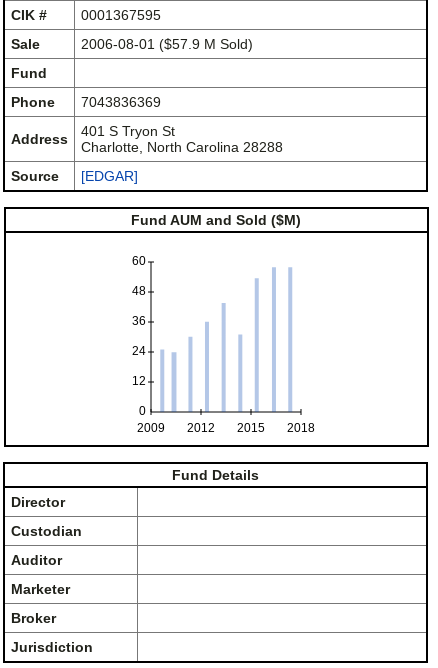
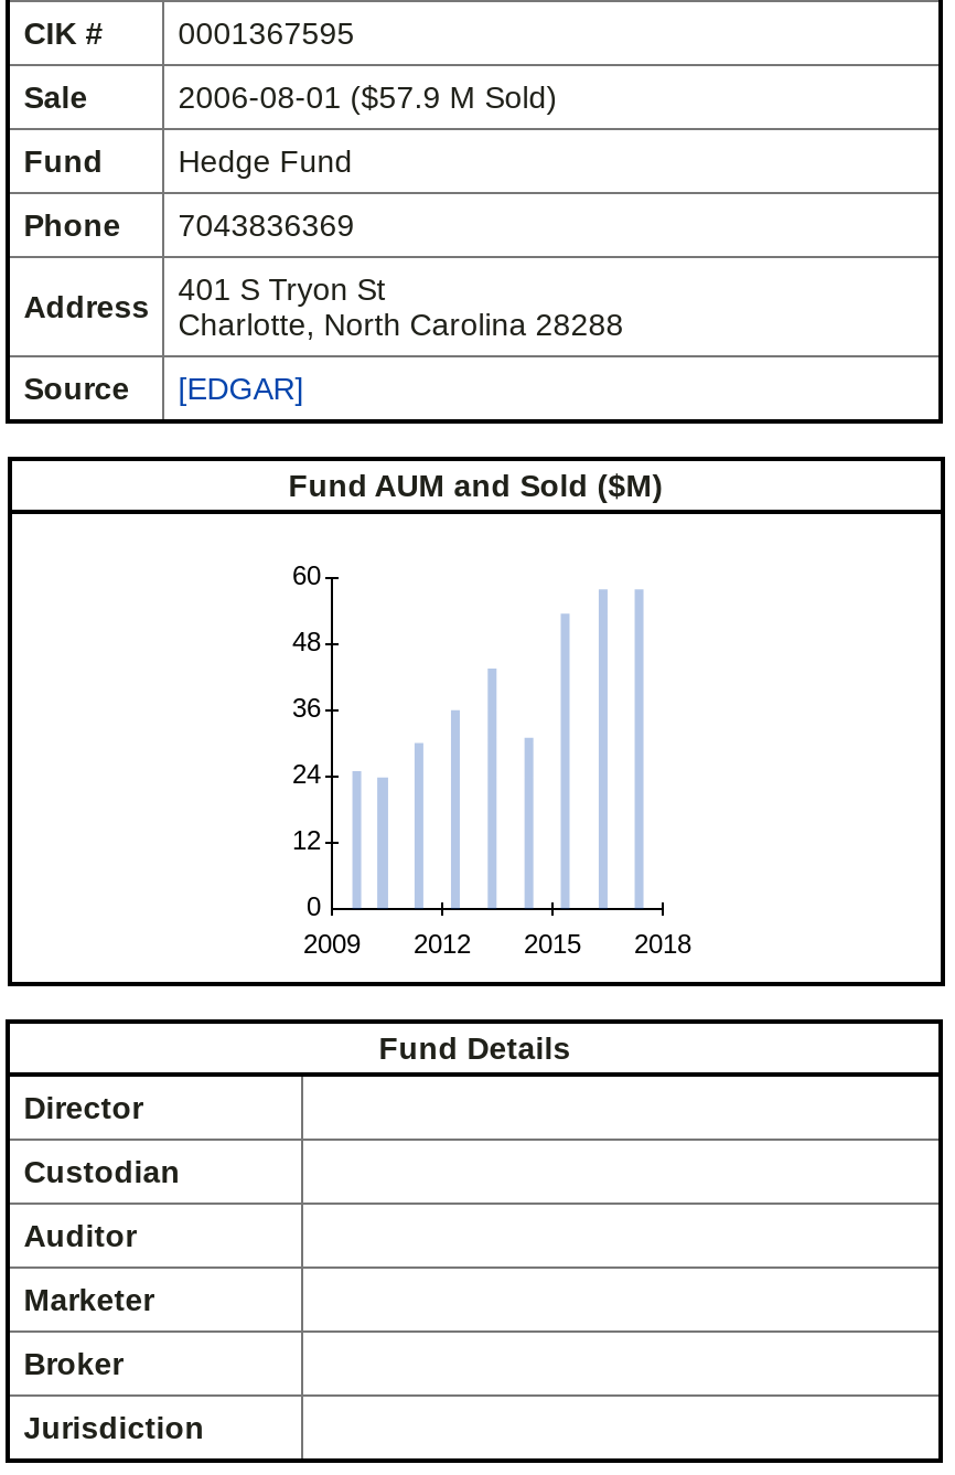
none -> [178,143,352,179] Hedge Fund

